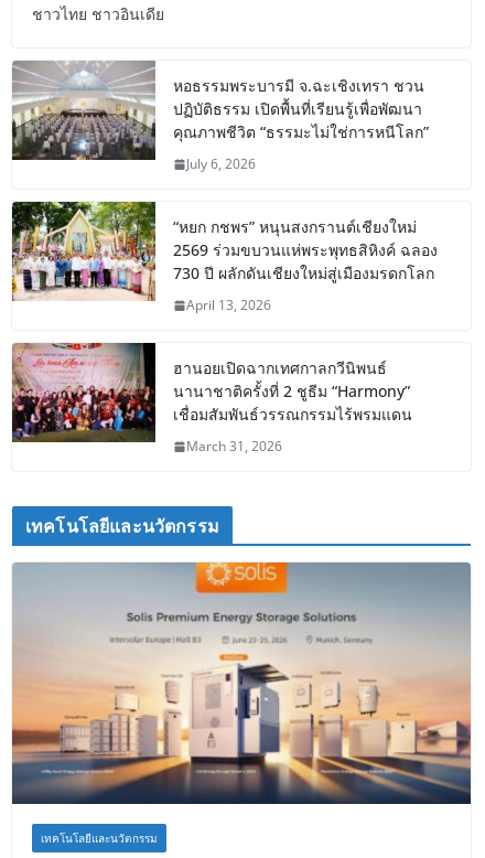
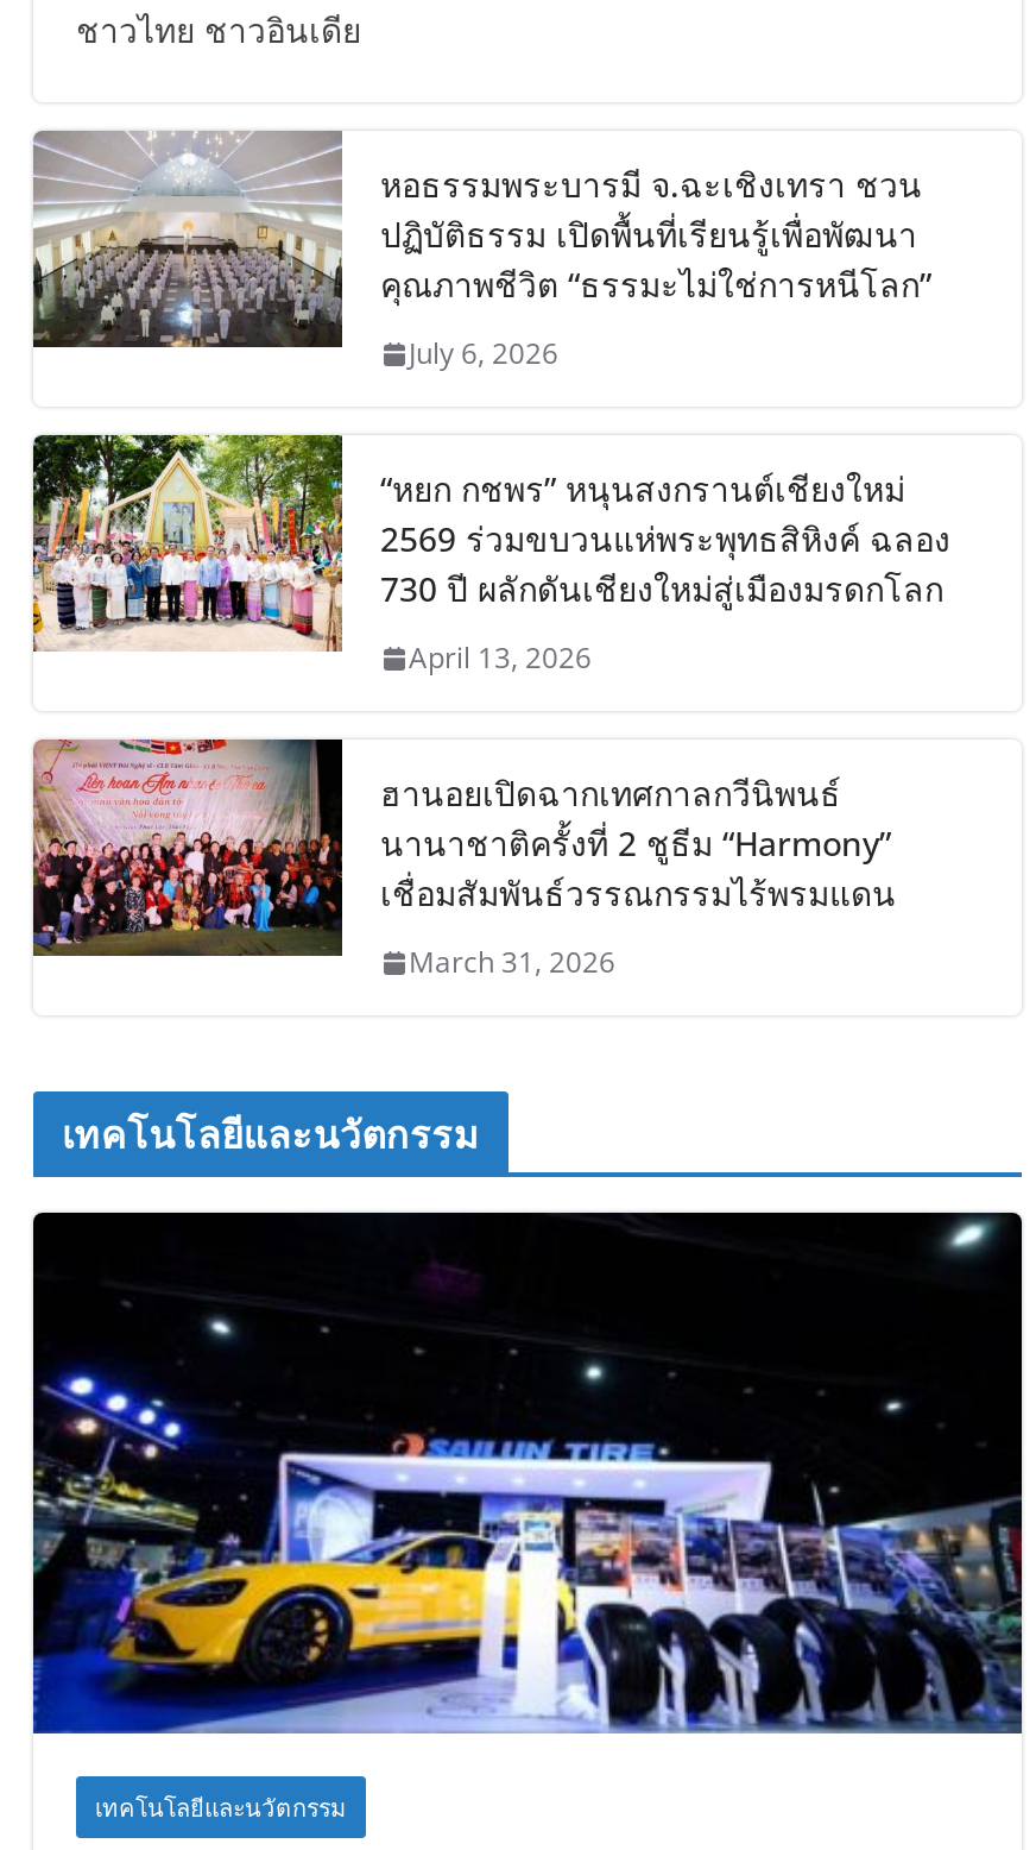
[11,561,472,805] [image] -> [31,1210,1024,1736] [image]

